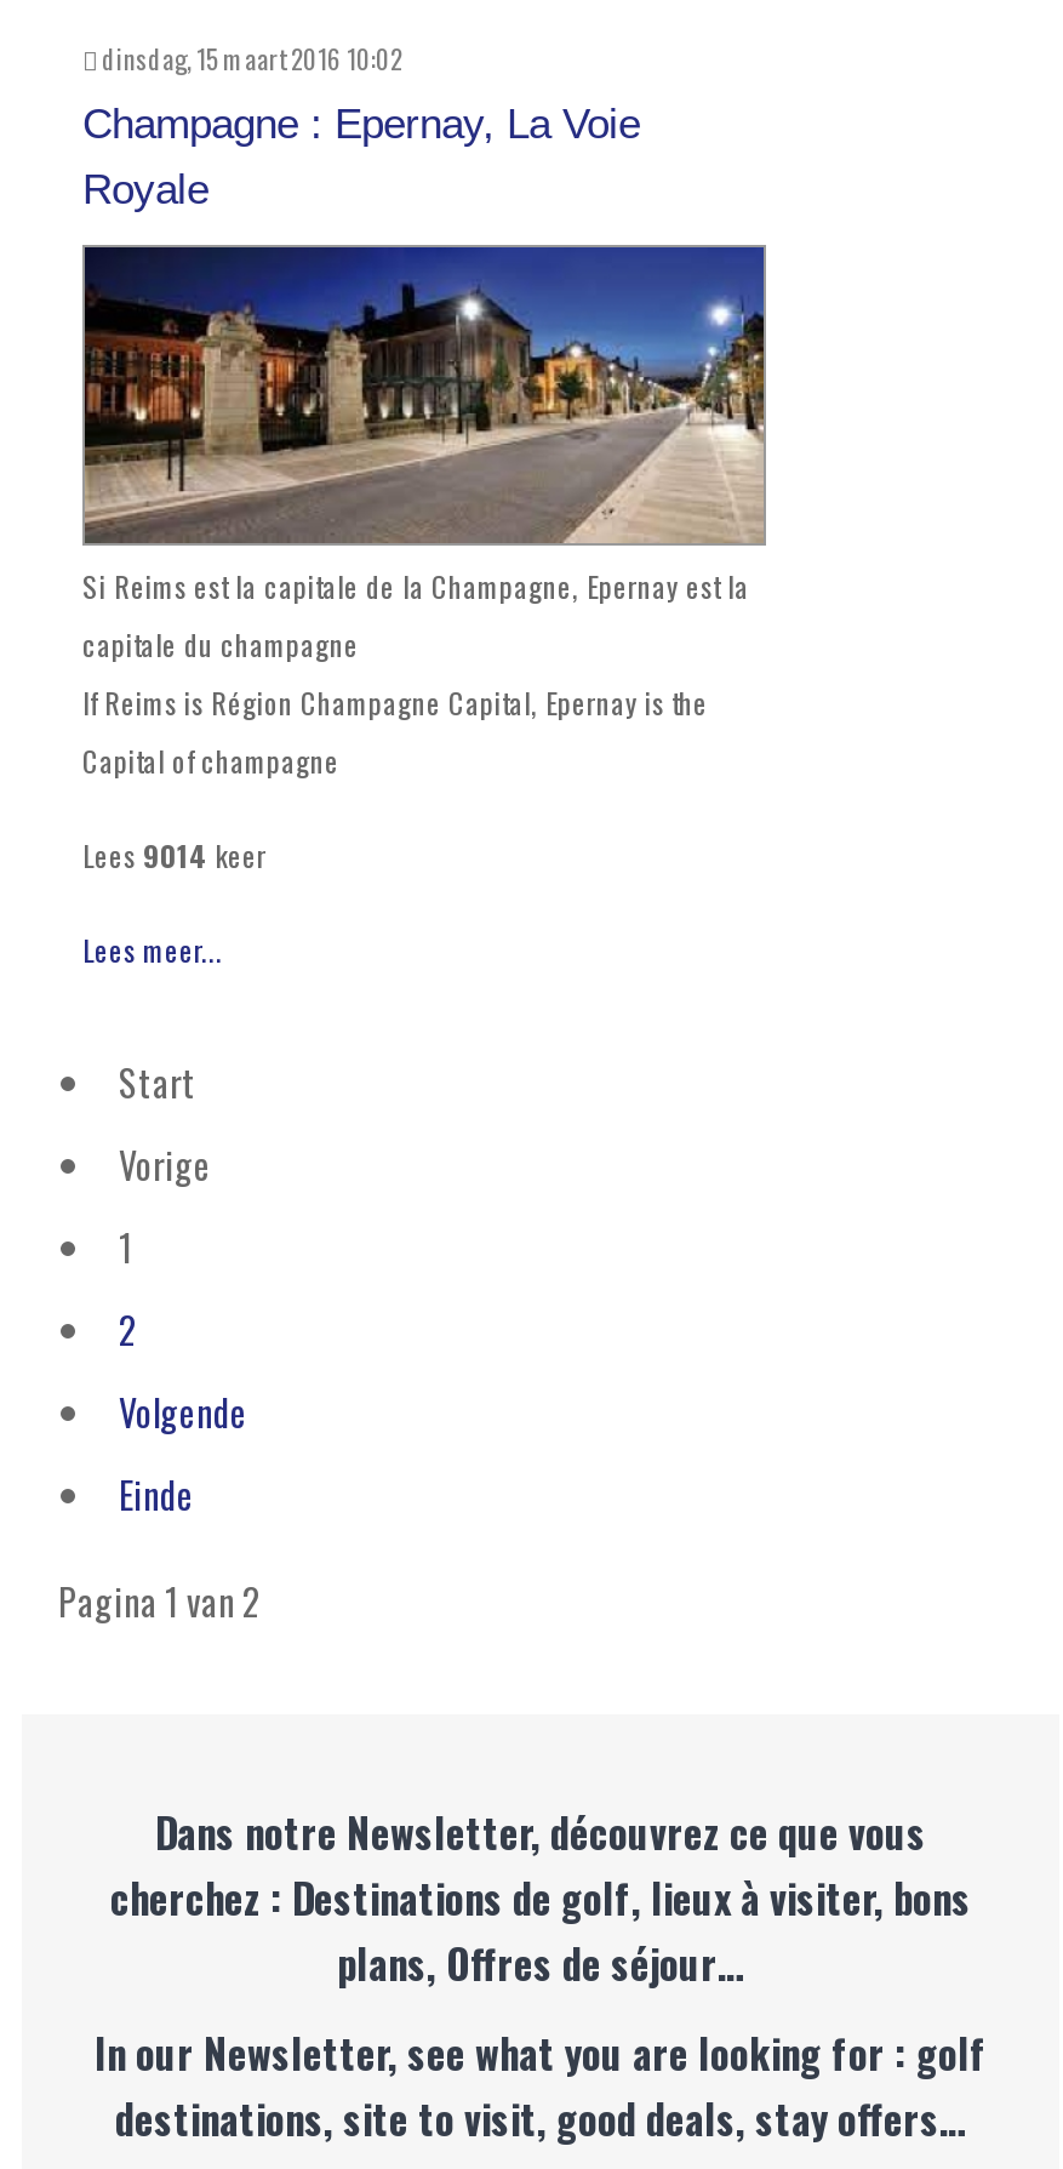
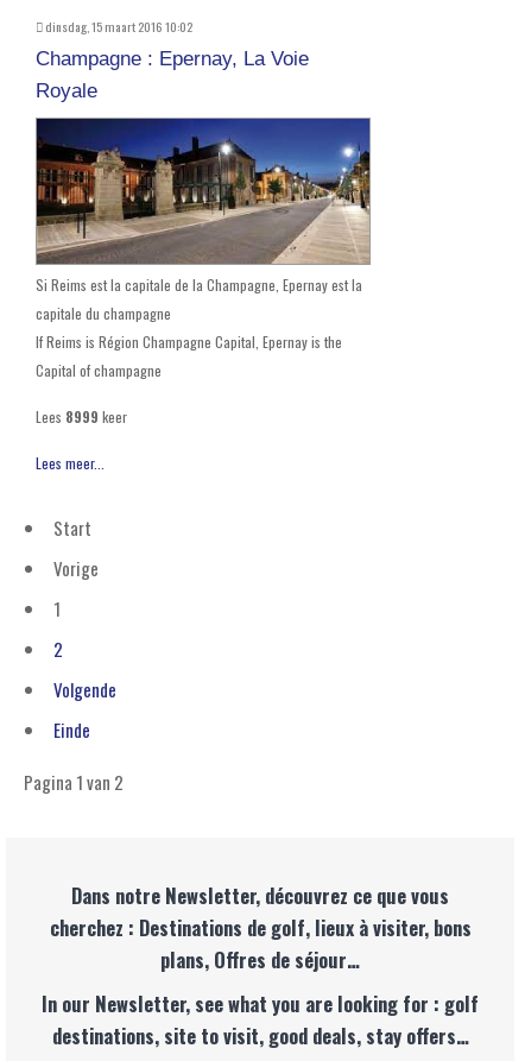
[82,834,267,876] Lees 9014 keer -> [36,406,127,427] Lees 8999 keer

